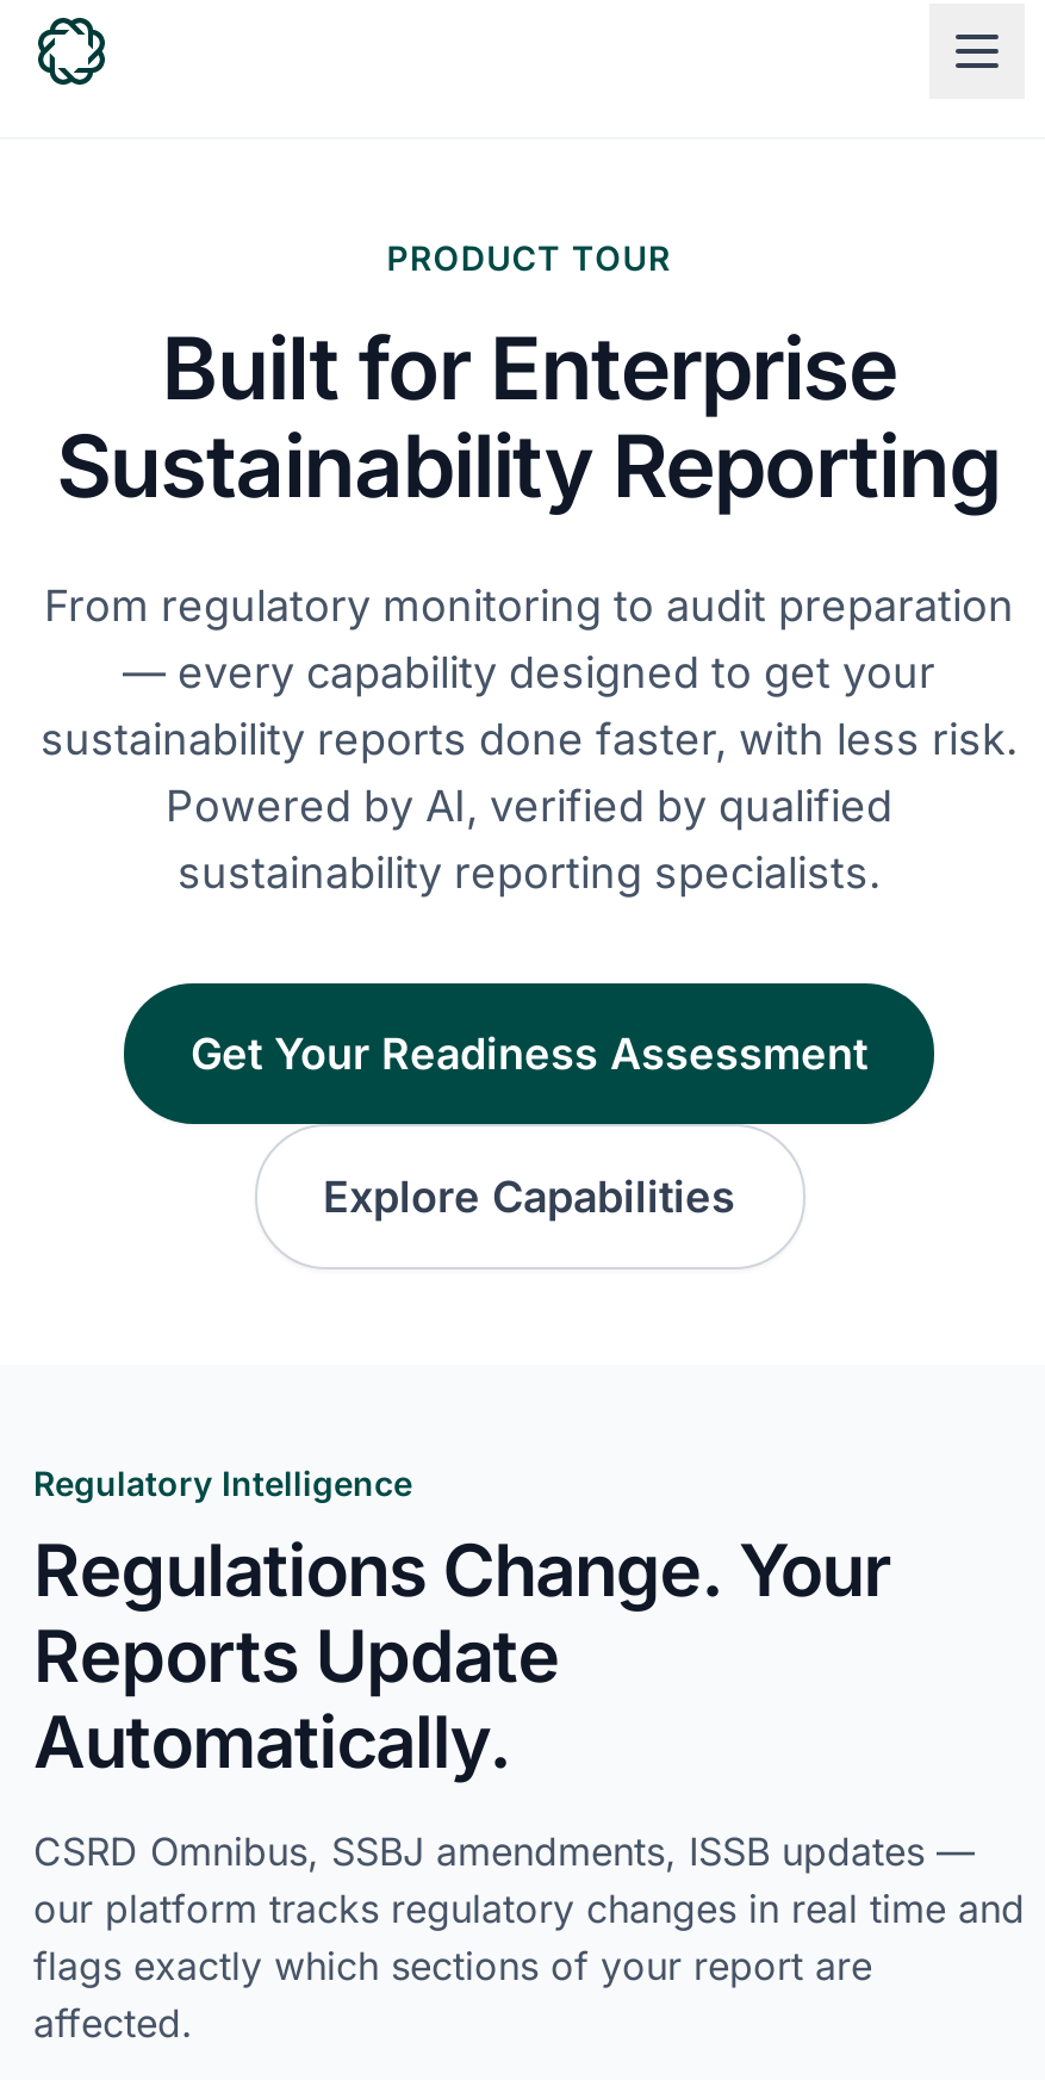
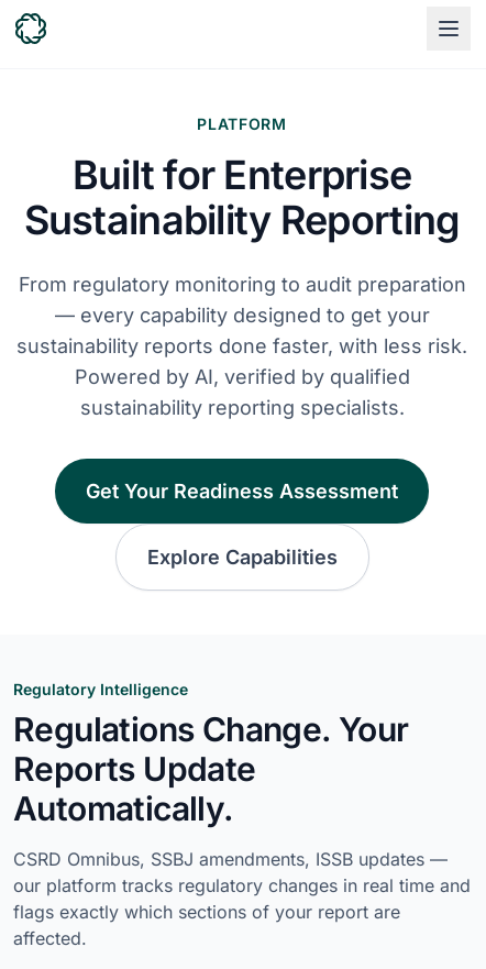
[387,237,671,278] PRODUCT TOUR -> [197,114,287,133] PLATFORM

